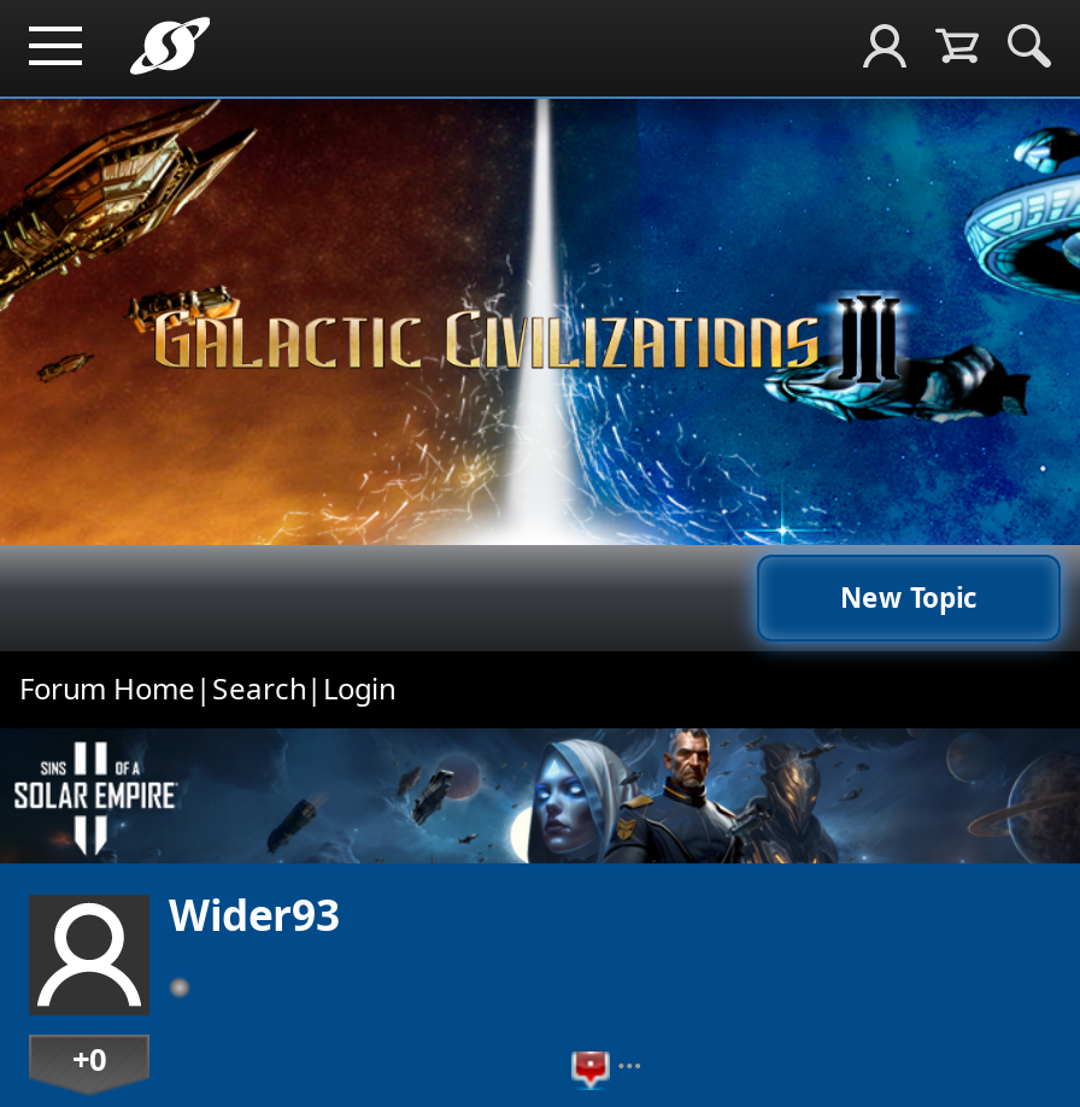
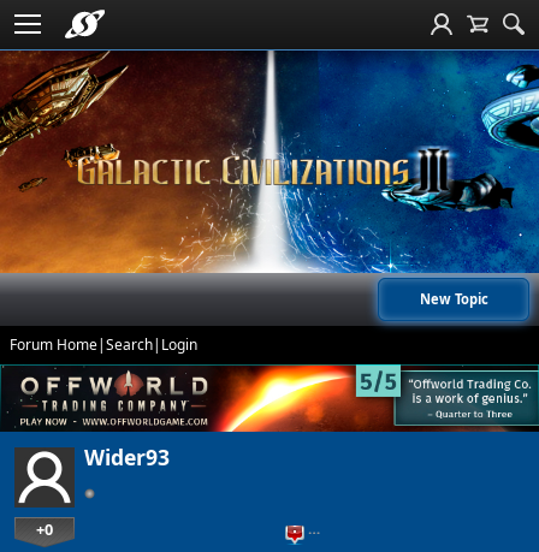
[7,728,1073,866] [image] -> [4,364,535,433] [image]

